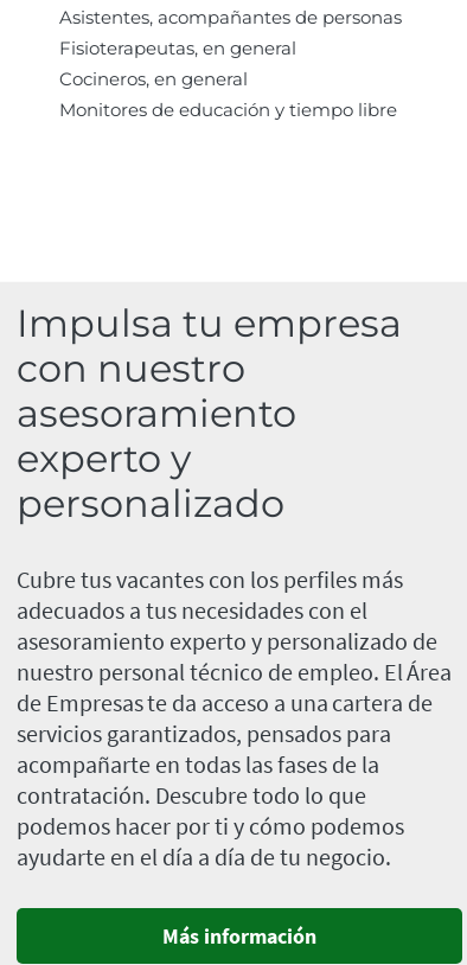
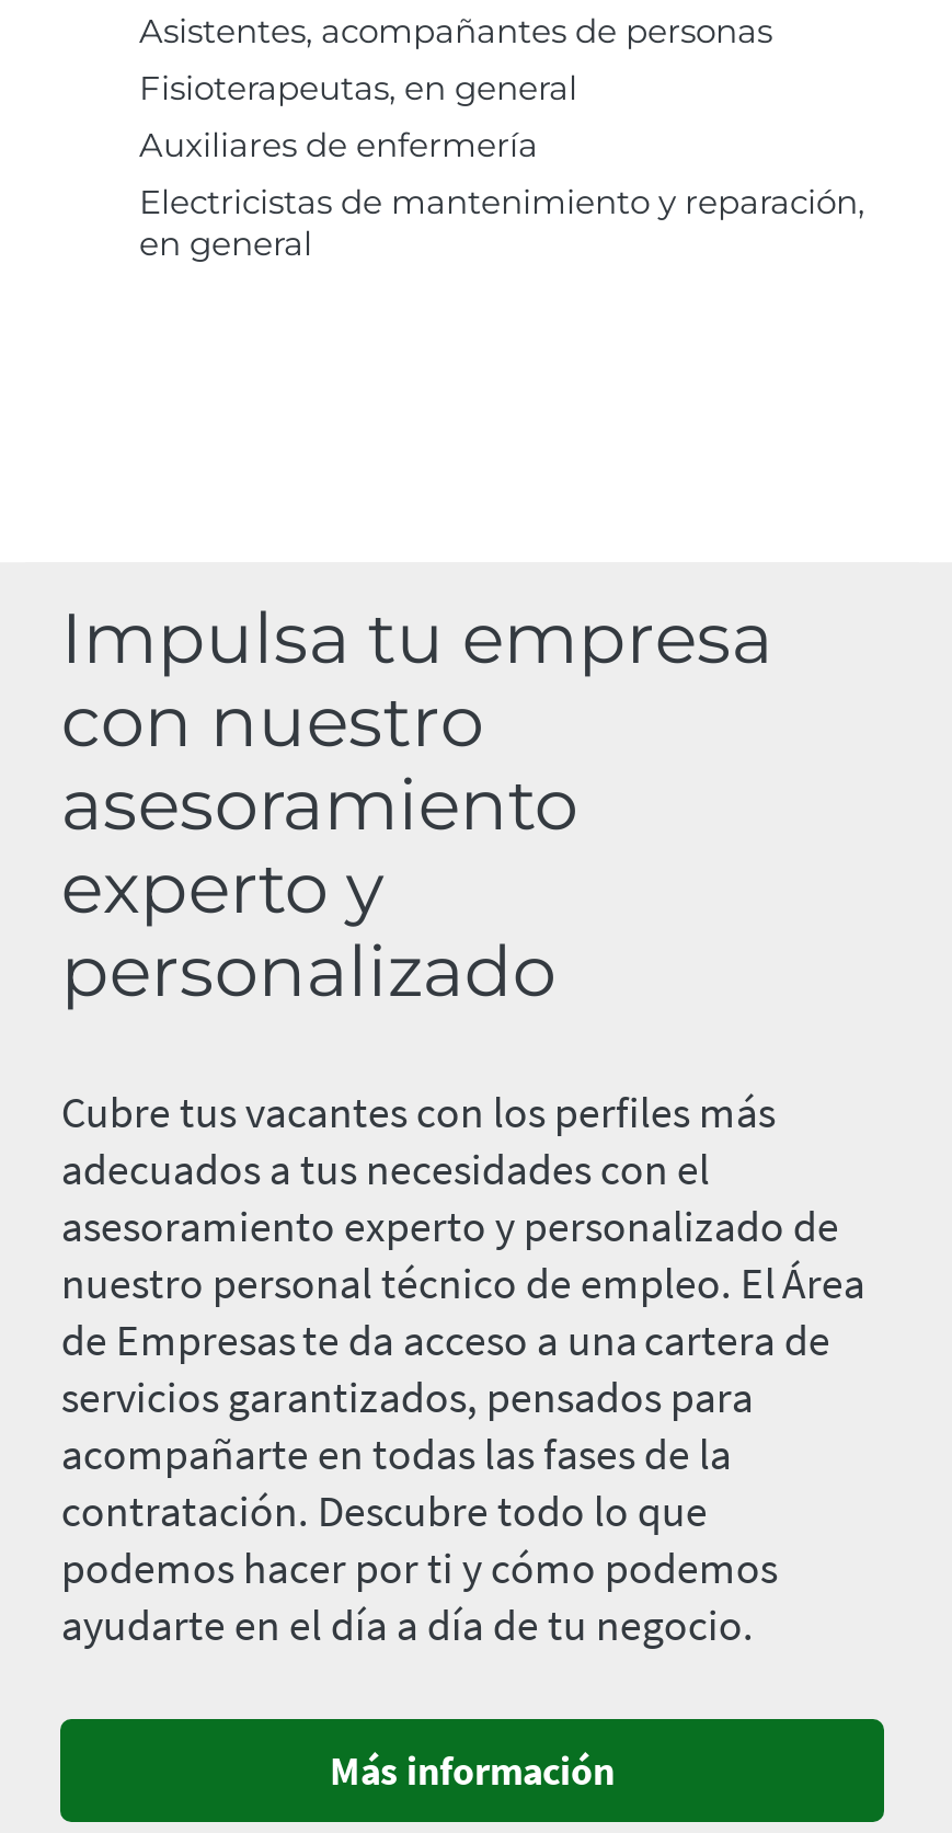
[59,67,397,121] Cocineros, en general | Monitores de educación y tiempo libre -> [139,124,864,265] Auxiliares de enfermería | Electricistas de mantenimiento y reparación, | en general

